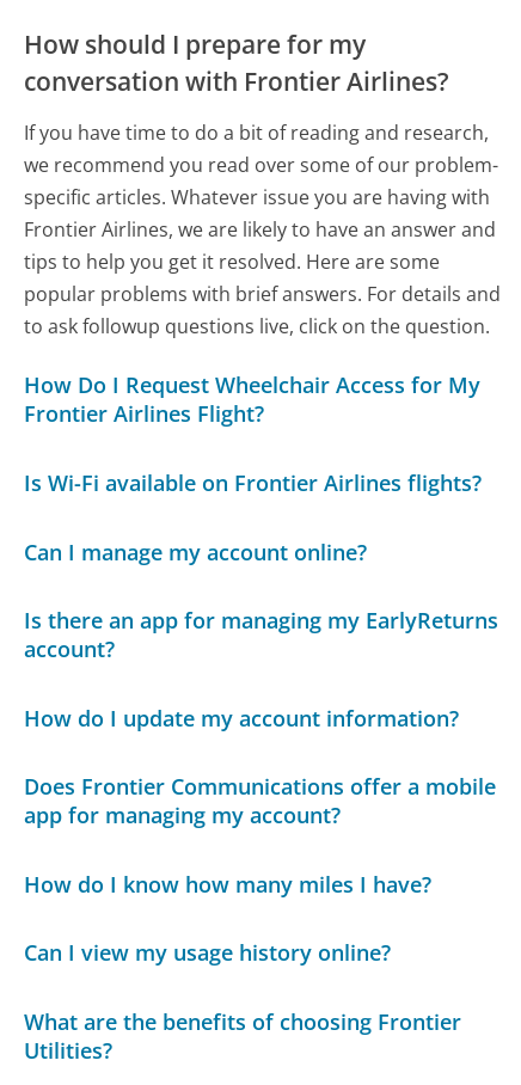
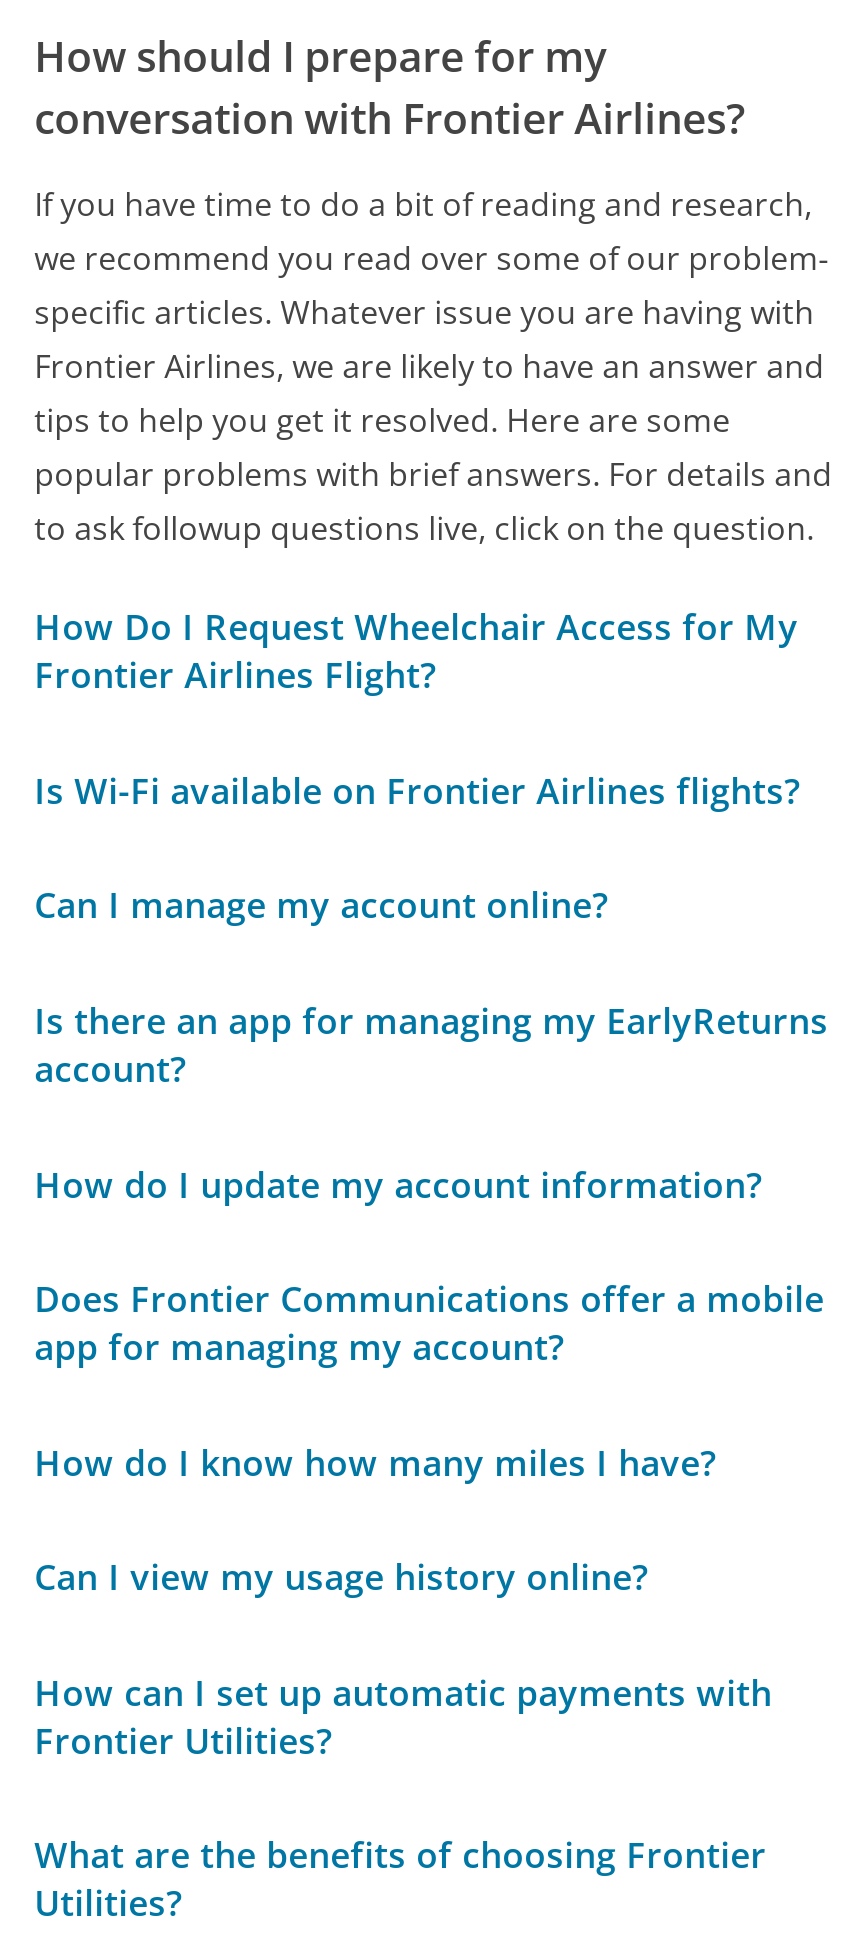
none -> [34,1668,772,1764] How can I set up automatic payments with | Frontier Utilities?

